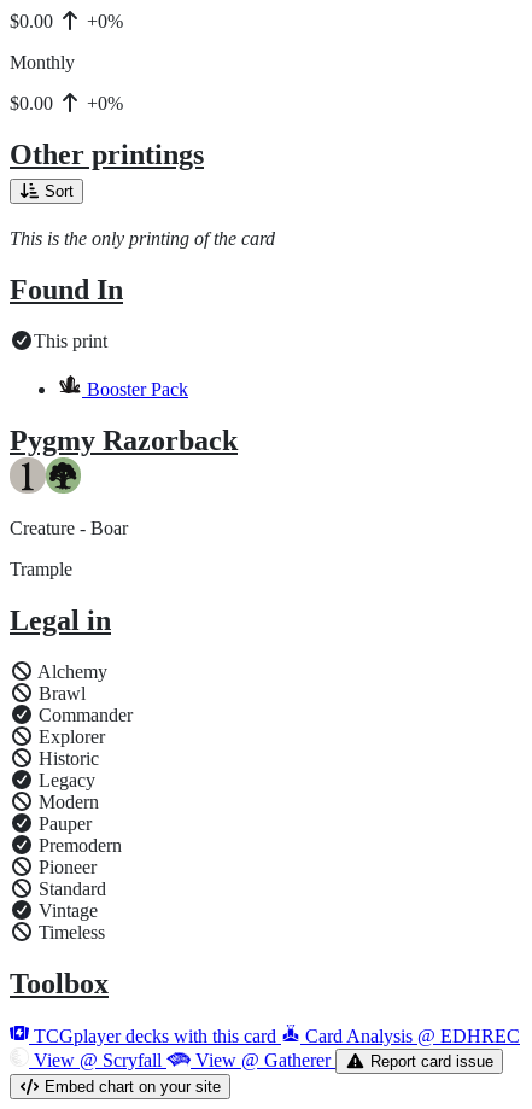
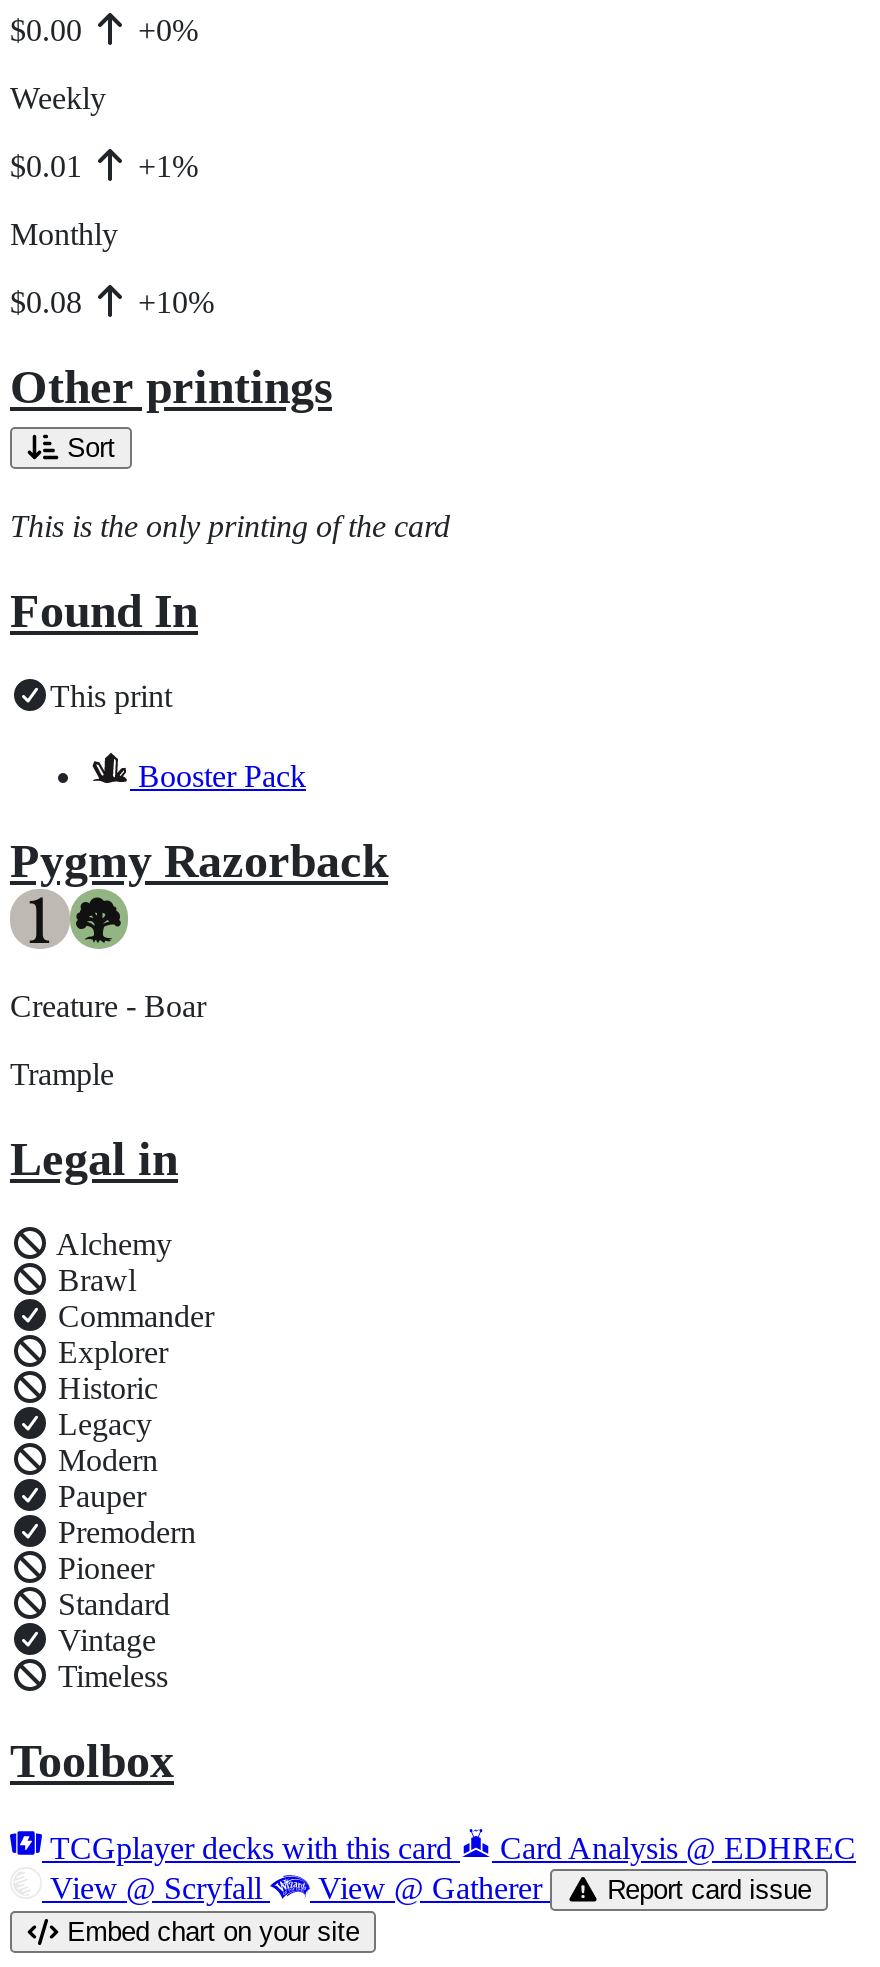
none -> [10,81,198,183] Weekly | $0.01 | +1%
[10,93,58,114] $0.00 -> [10,285,90,319] $0.08
[82,93,123,114] +0% -> [130,285,214,319] +10%

